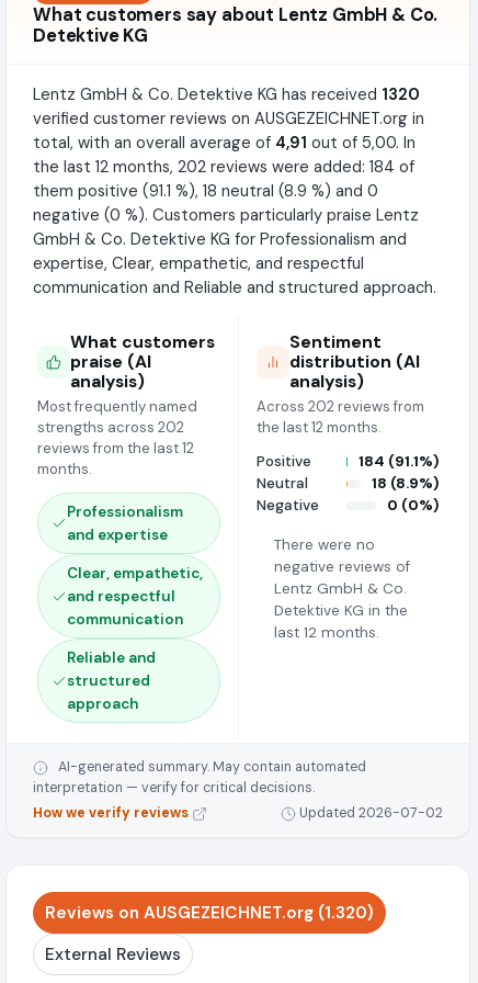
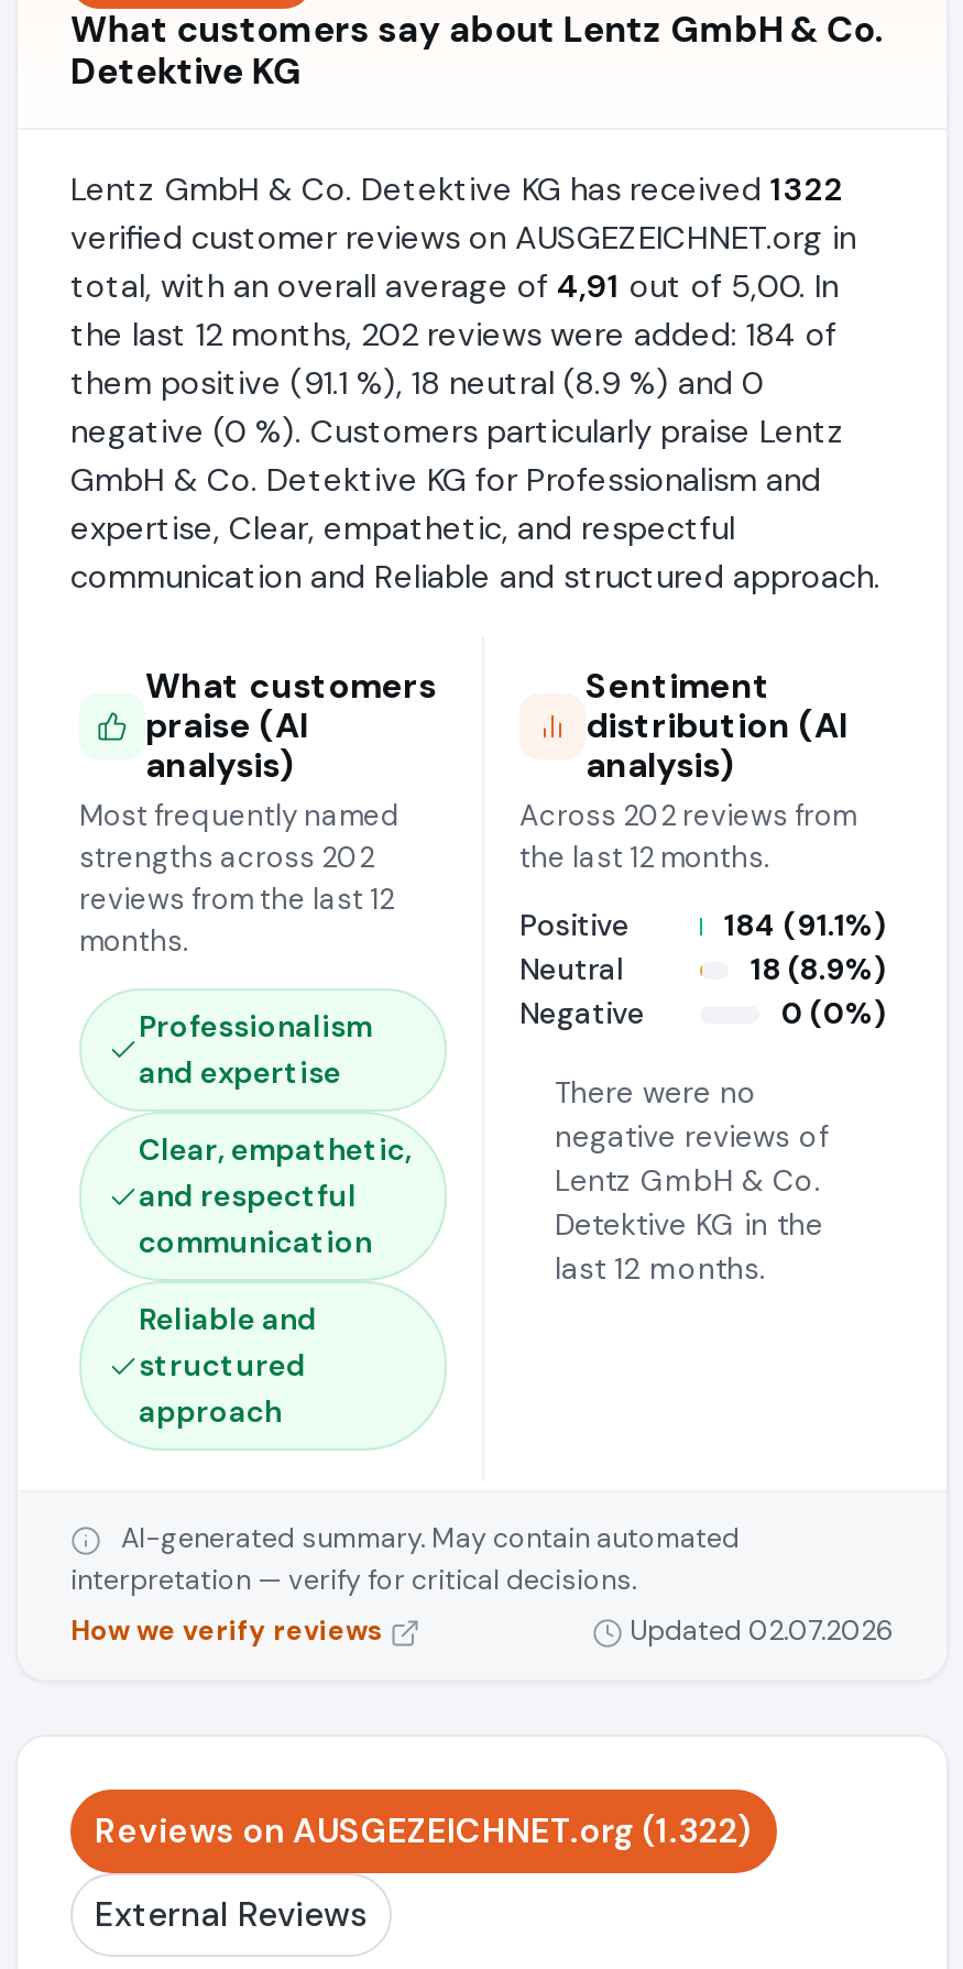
[33,83,420,105] Lentz GmbH & Co. Detektive KG has received 1320 -> [70,167,843,211] Lentz GmbH & Co. Detektive KG has received 1322
[296,804,443,822] Updated 2026-07-02 -> [623,1614,894,1649] Updated 02.07.2026
[45,902,374,924] Reviews on AUSGEZEICHNET.org (1.320) -> [95,1809,753,1853] Reviews on AUSGEZEICHNET.org (1.322)

